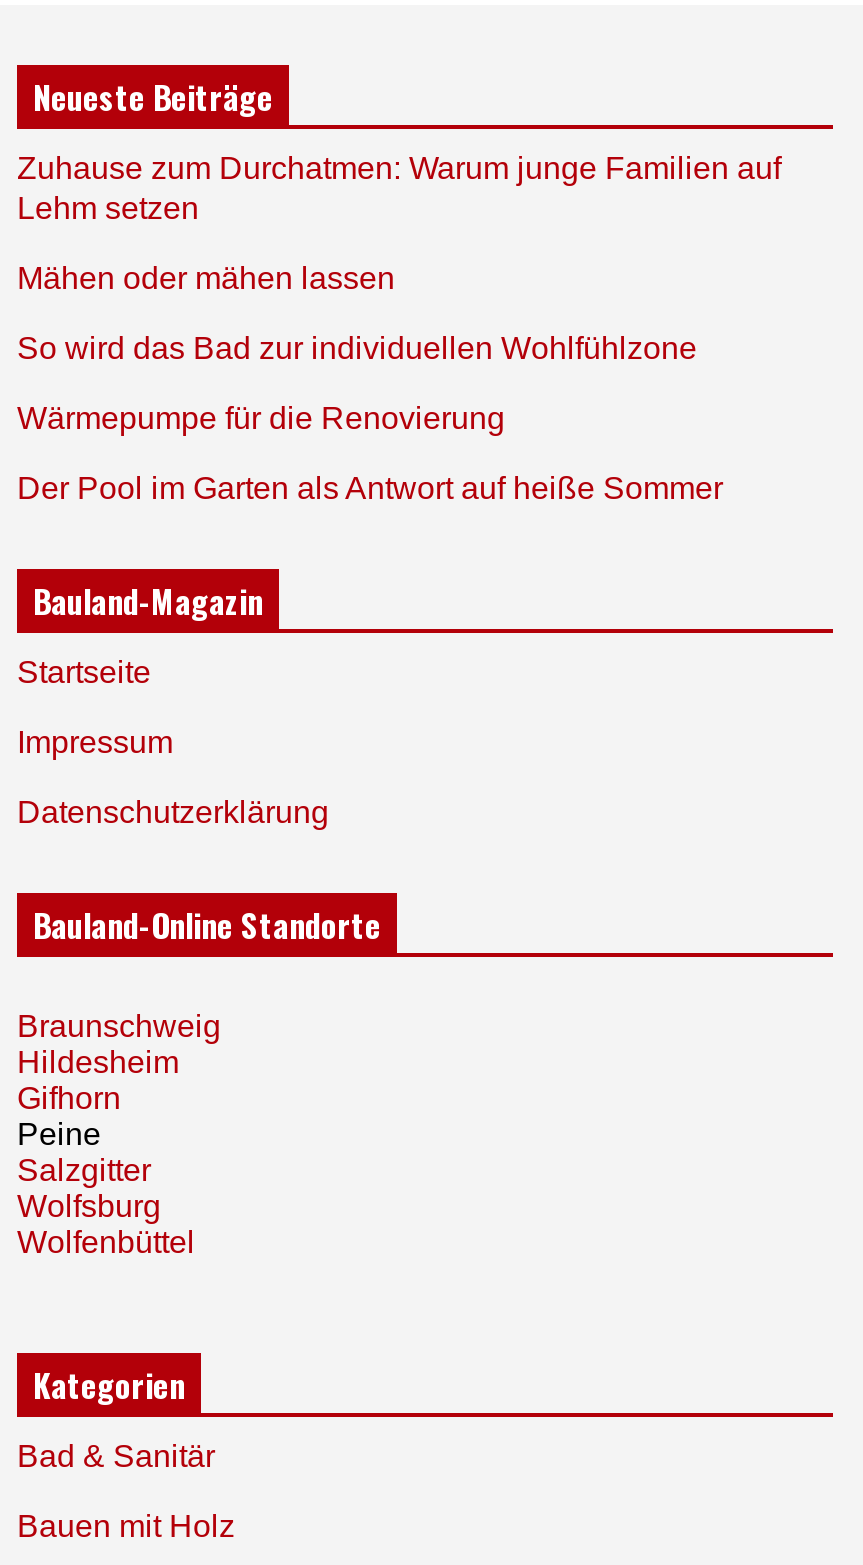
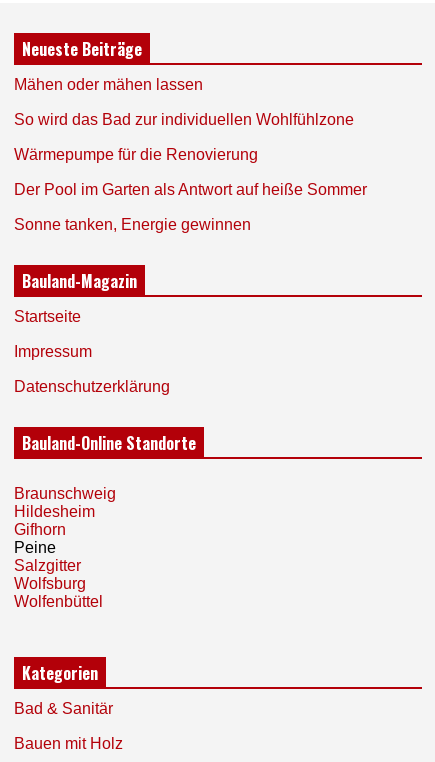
[17,152,781,226] Zuhause zum Durchatmen: Warum junge Familien auf | Lehm setzen -> none
moved [17,262,723,506] -> [14,76,367,198]: Mähen oder mähen lassen | So wird das Bad zur individuellen Wohlfühlzone | Wärmepumpe für die Renovierung | Der Pool im Garten als Antwort auf heiße Sommer
none -> [14,216,251,233] Sonne tanken, Energie gewinnen

